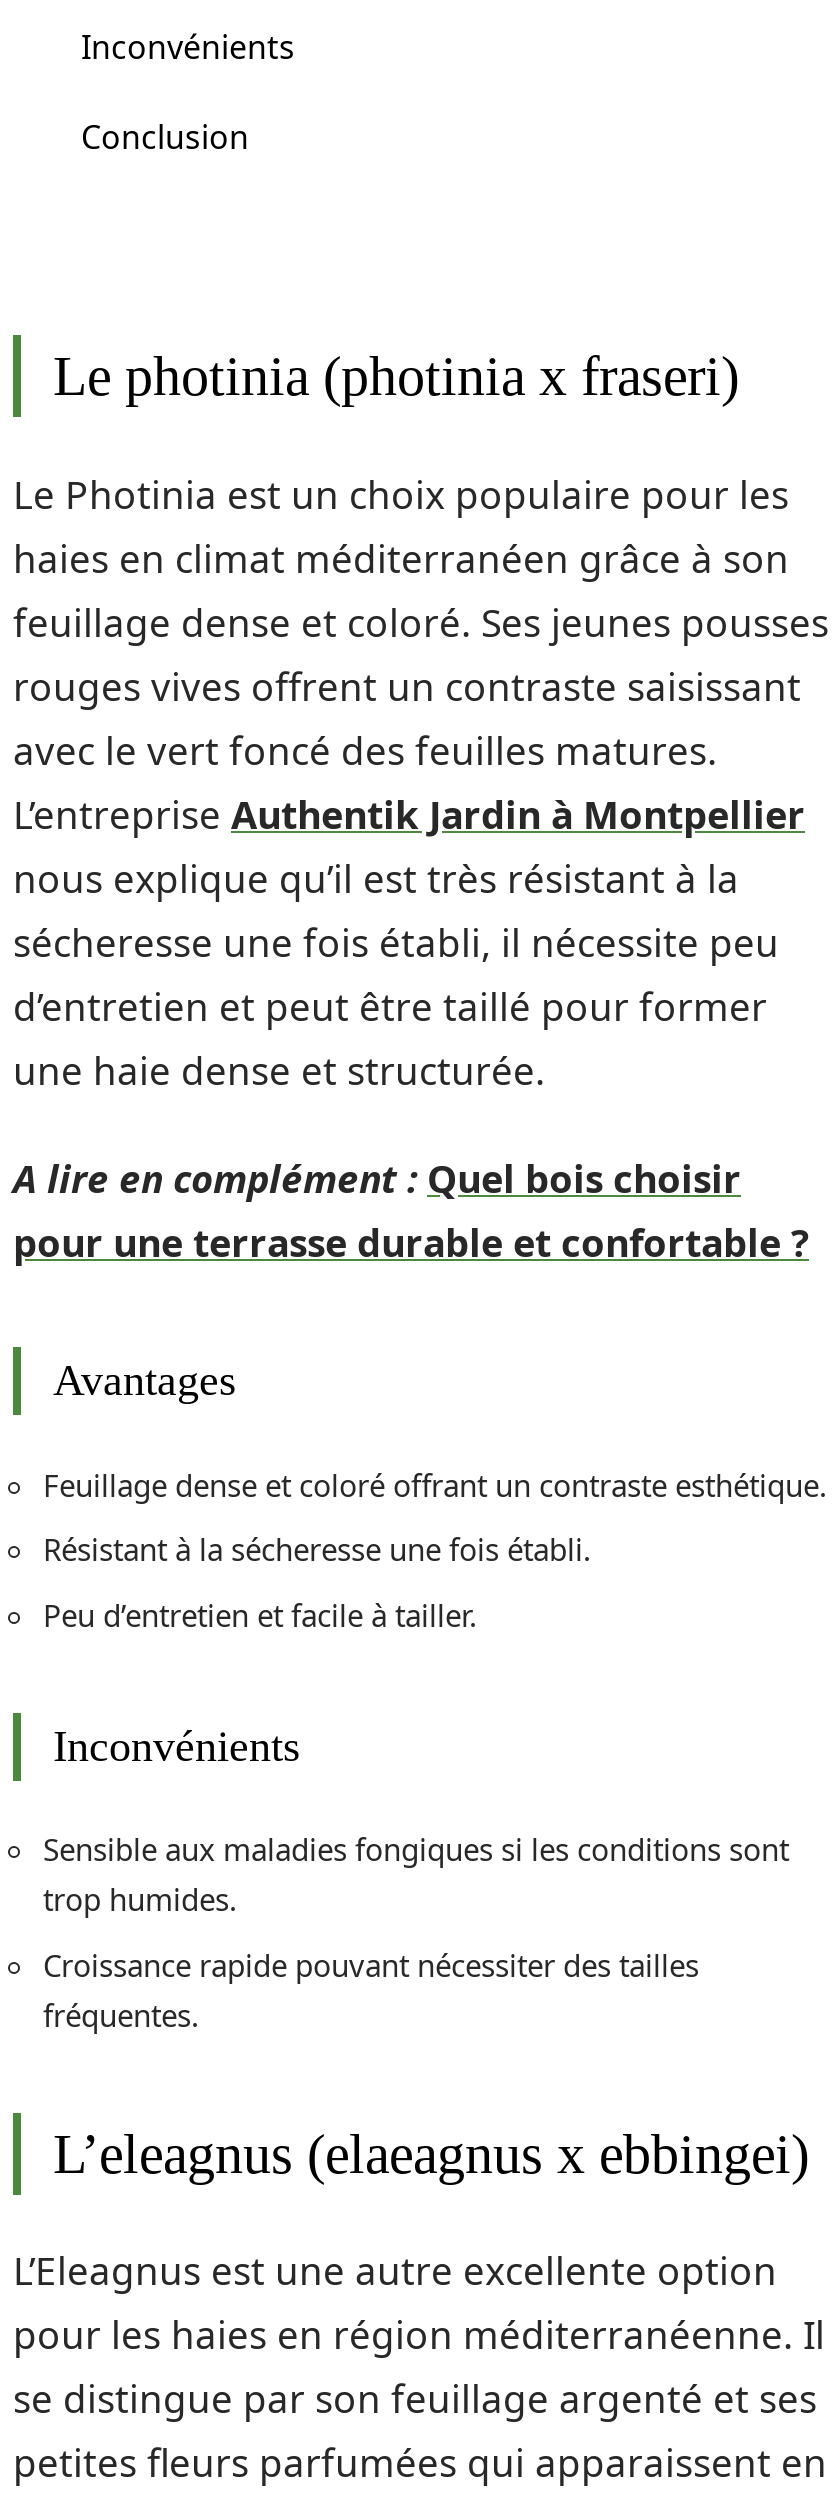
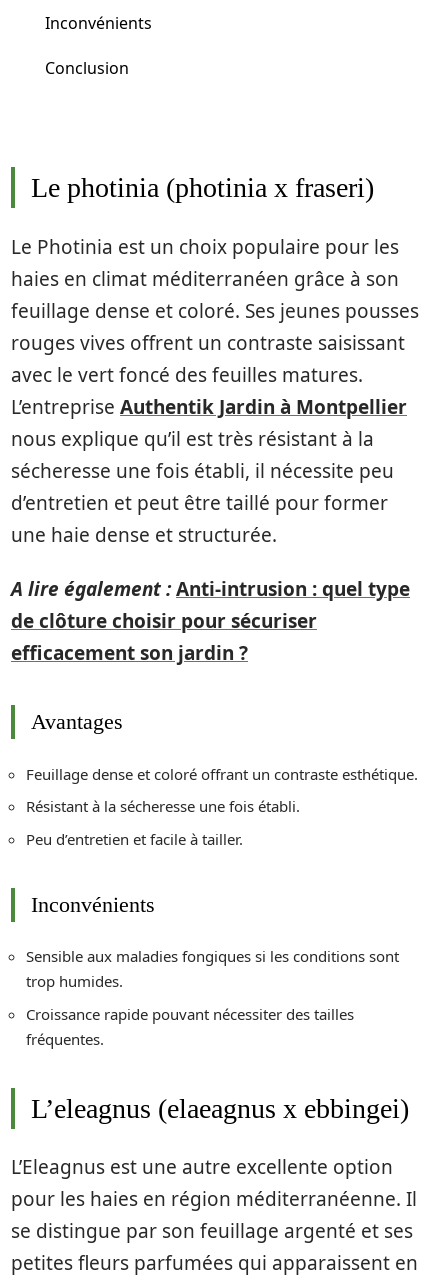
[13,1153,809,1269] A lire en complément : Quel bois choisir | pour une terrasse durable et confortable ? -> [11,576,410,666] A lire également : Anti-intrusion : quel type | de clôture choisir pour sécuriser | efficacement son jardin ?

